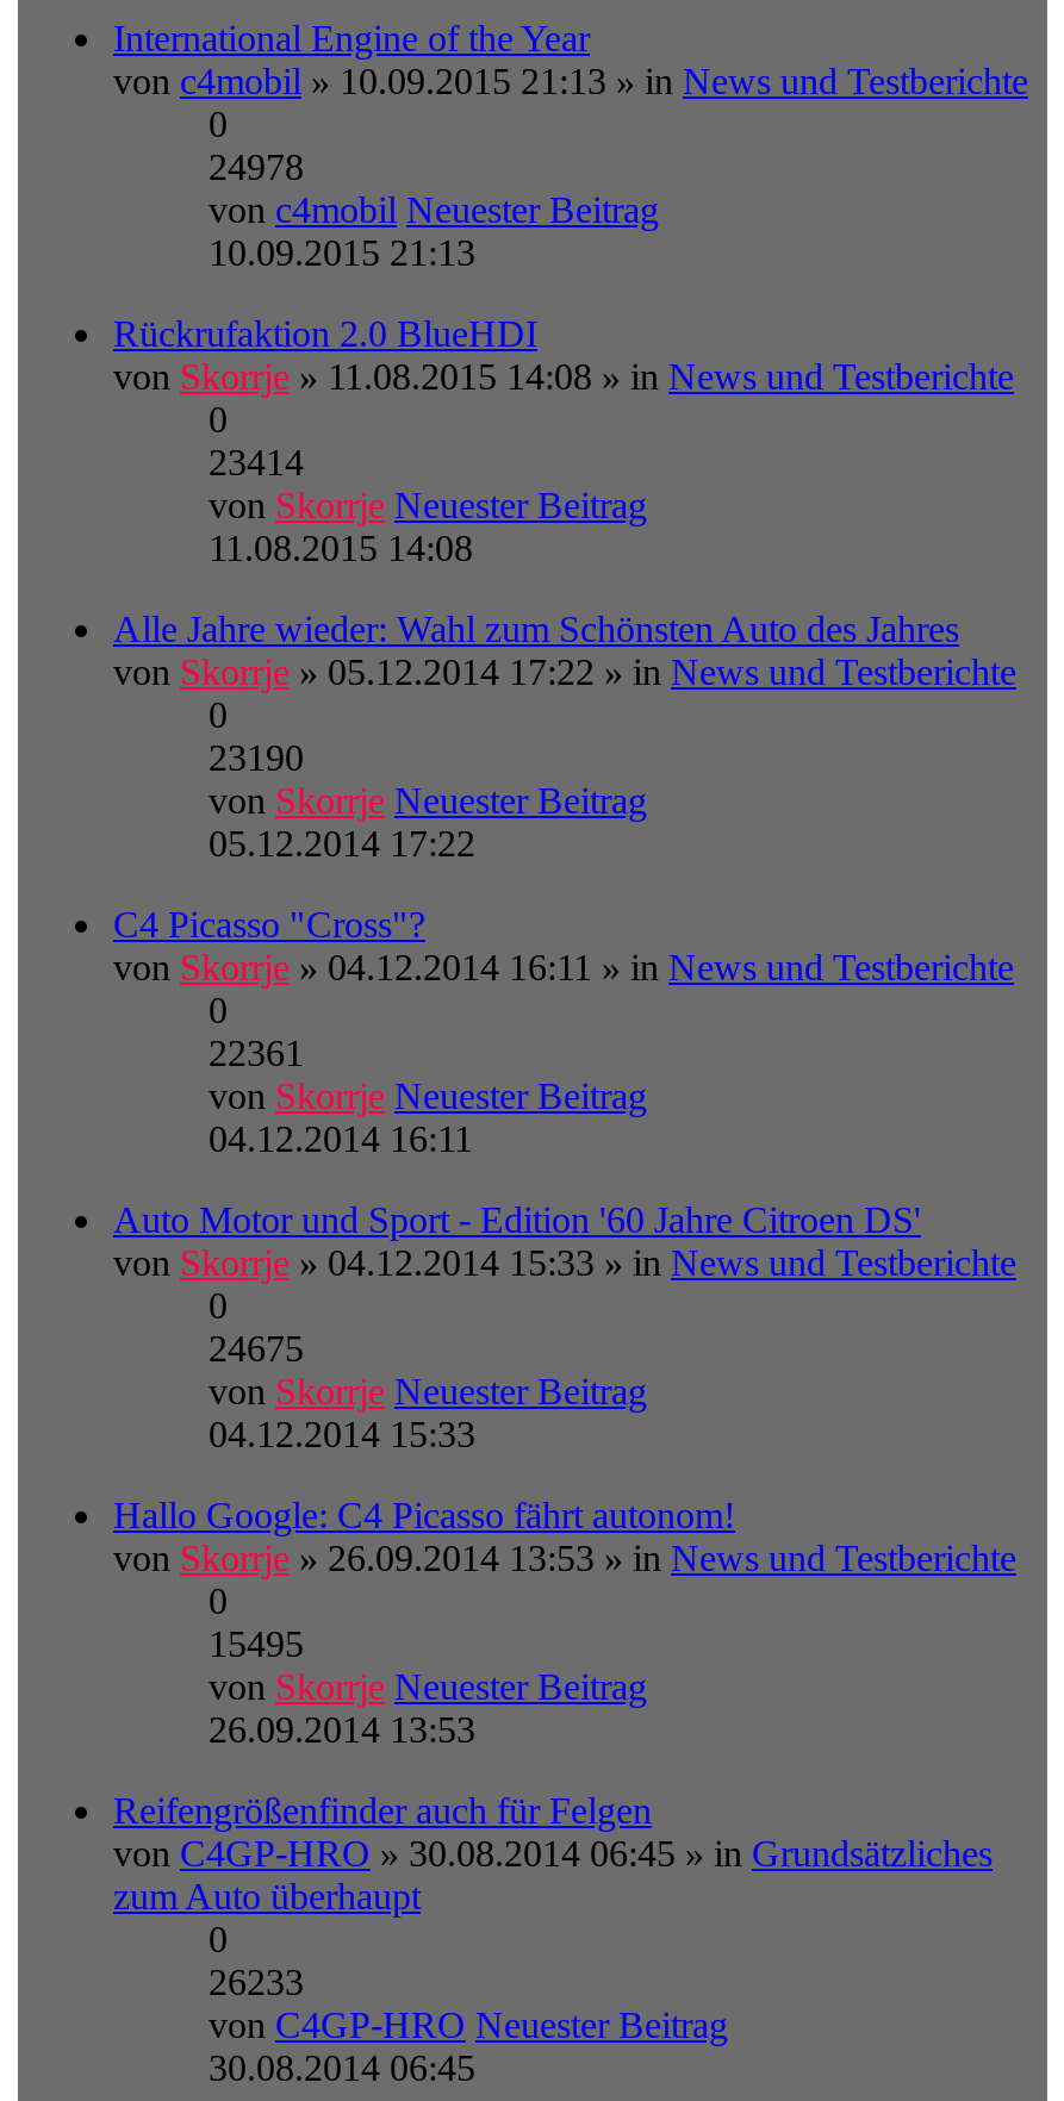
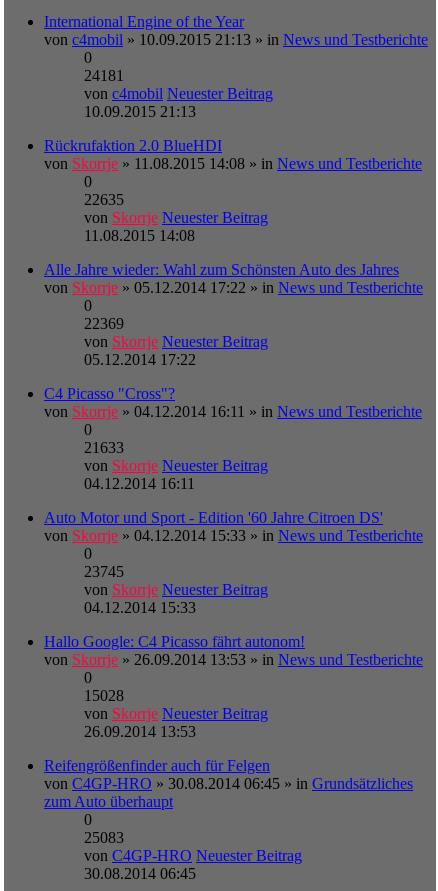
[209,147,304,188] 24978 -> [84,67,124,84] 24181
[209,443,304,483] 23414 -> [84,191,124,208] 22635
[209,738,304,779] 23190 -> [84,315,124,332] 22369
[209,1034,304,1074] 22361 -> [84,439,124,456] 21633
[209,1329,304,1369] 24675 -> [84,563,124,580] 23745
[209,1624,304,1665] 15495 -> [84,687,124,704] 15028
[209,1963,304,2003] 26233 -> [84,829,124,846] 25083

